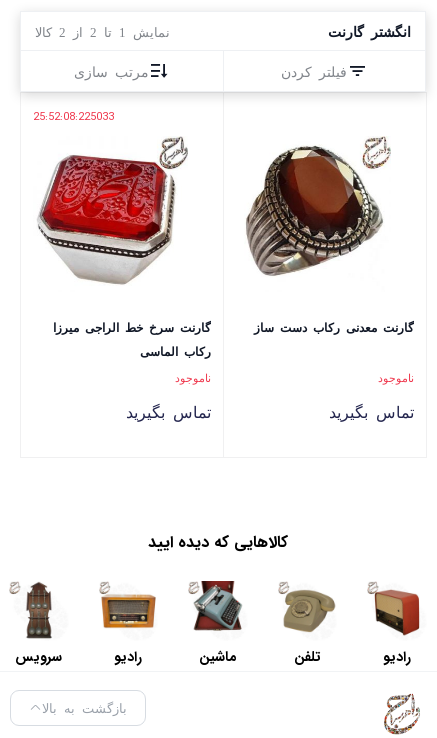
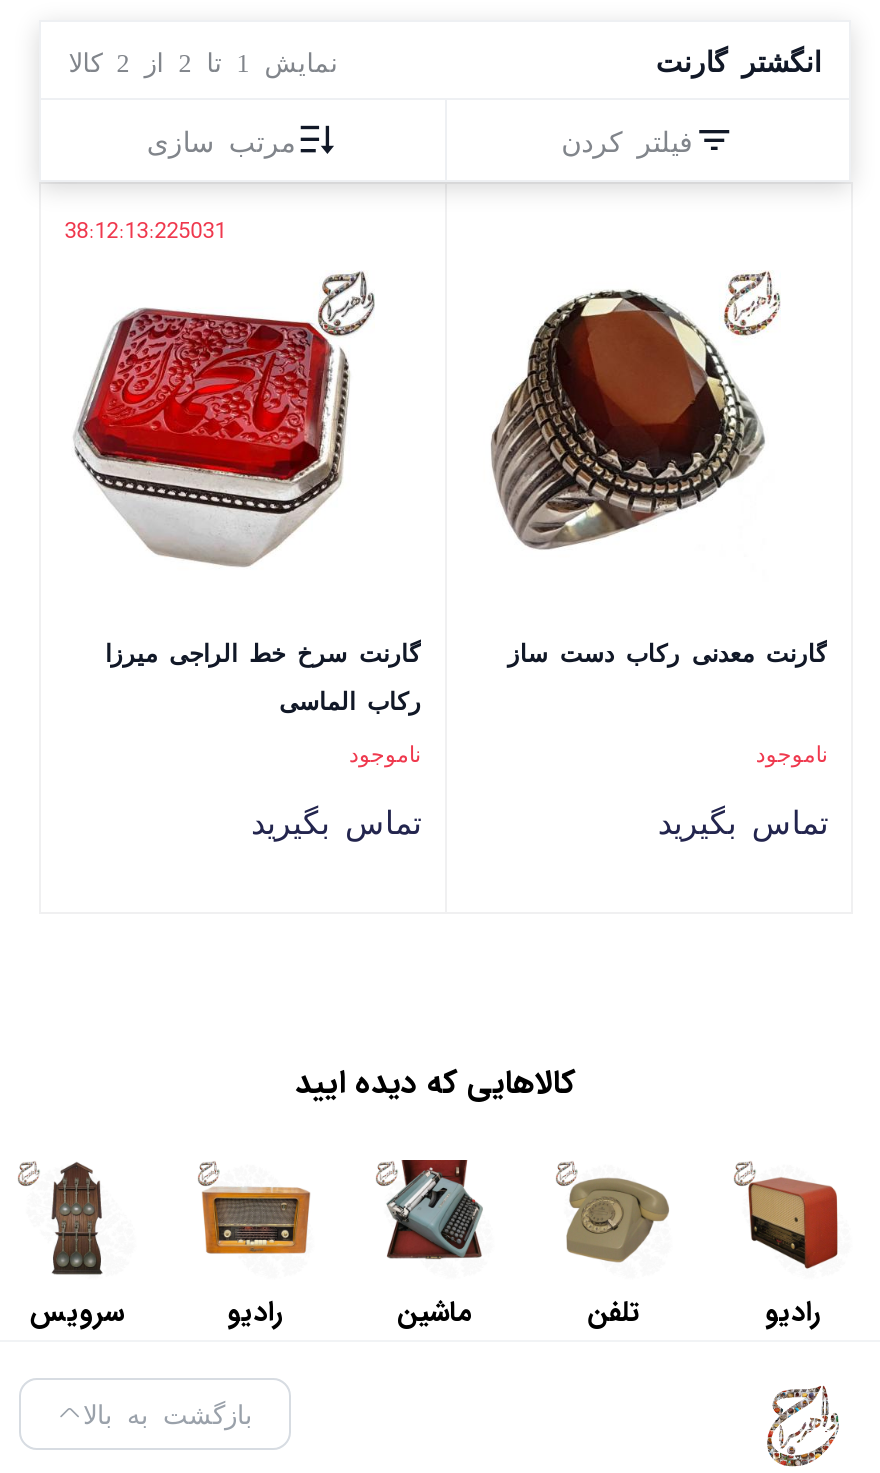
[33,108,45,125] 25 -> [64,215,88,249] 38
[48,108,60,125] 52 -> [94,215,118,249] 12
[63,108,75,125] 08 -> [124,215,148,249] 13
[78,108,114,125] 225033 -> [154,215,226,249] 225031

